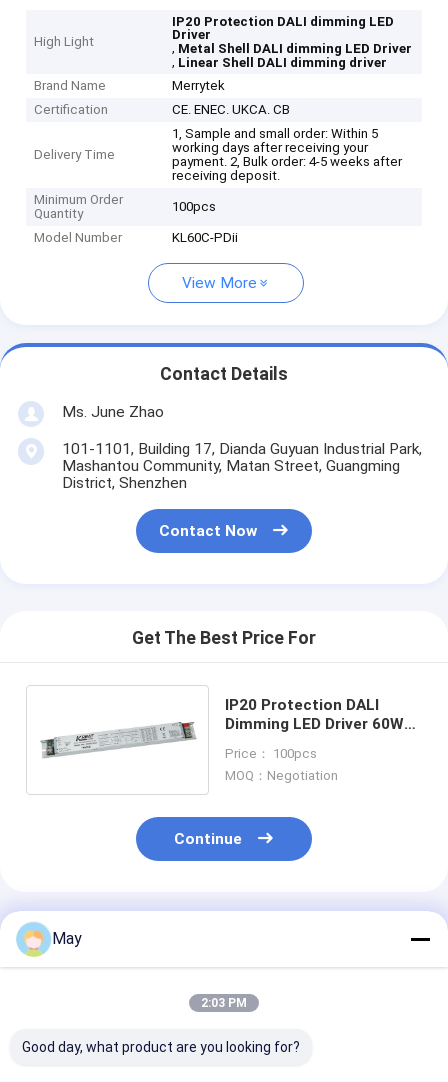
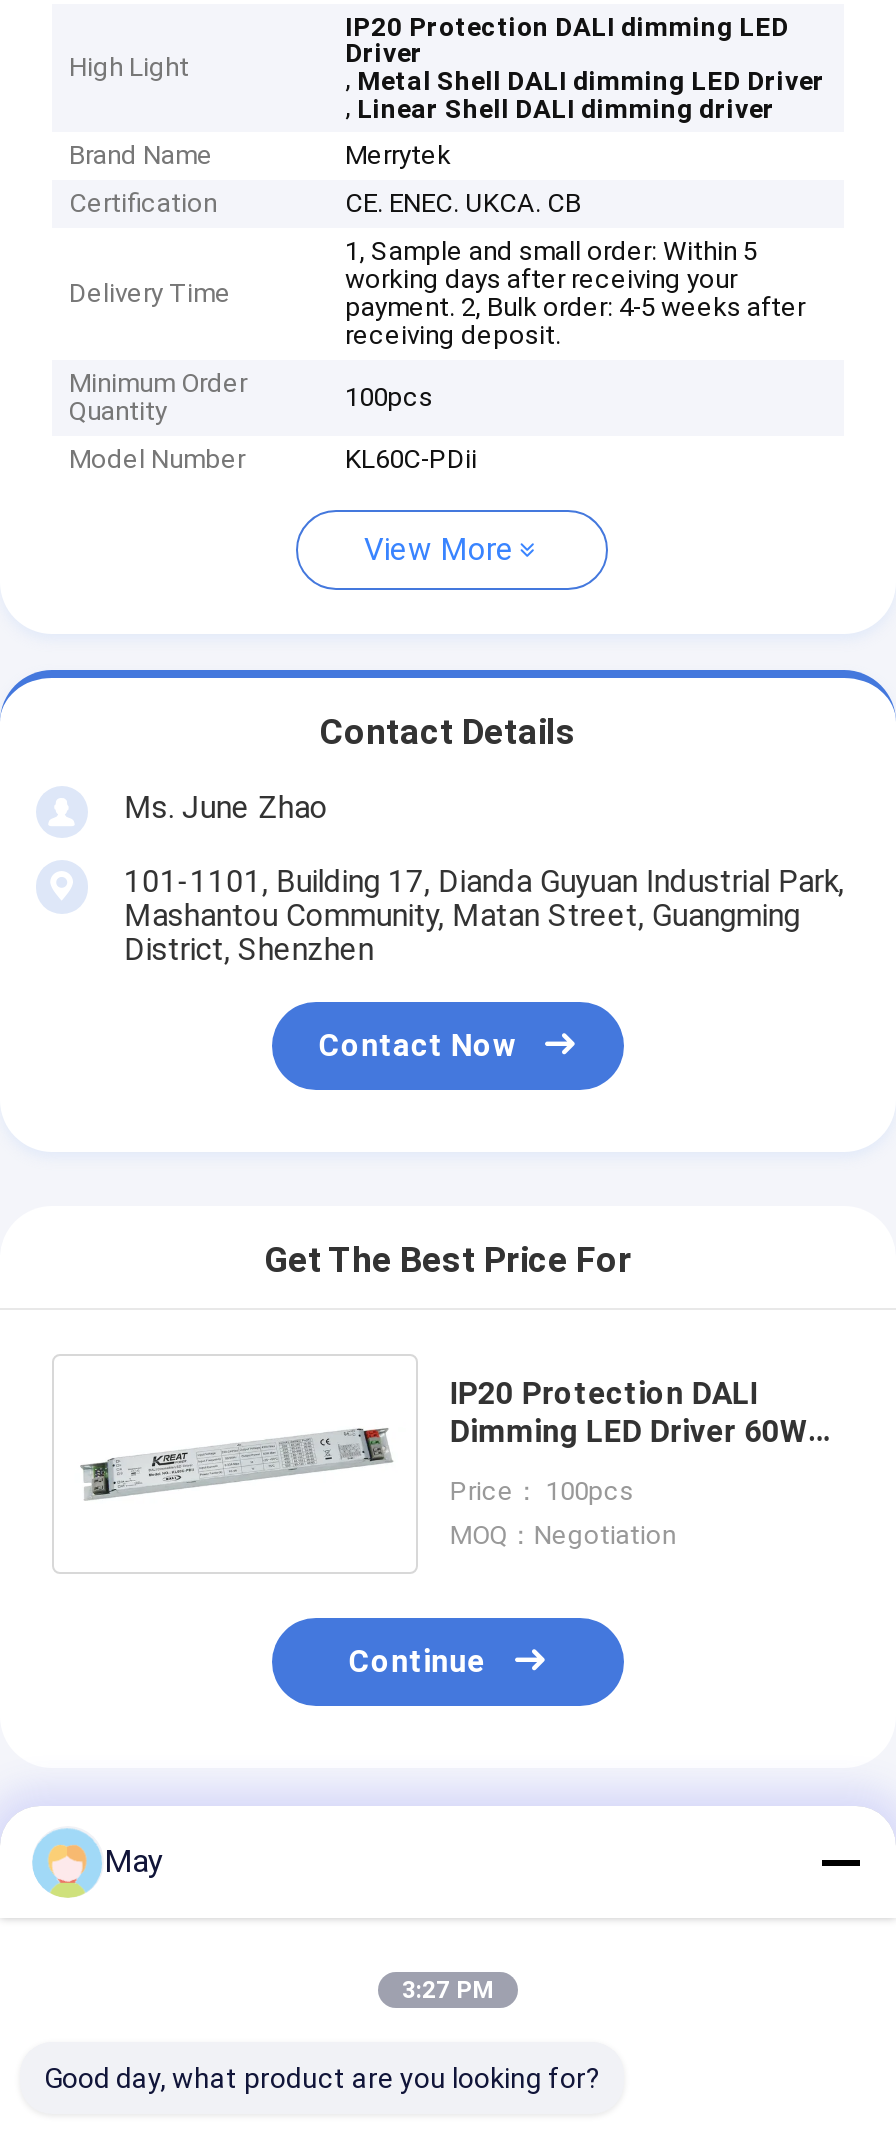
[201,996,247,1010] 2:03 PM -> [402,1976,494,2004] 3:27 PM

